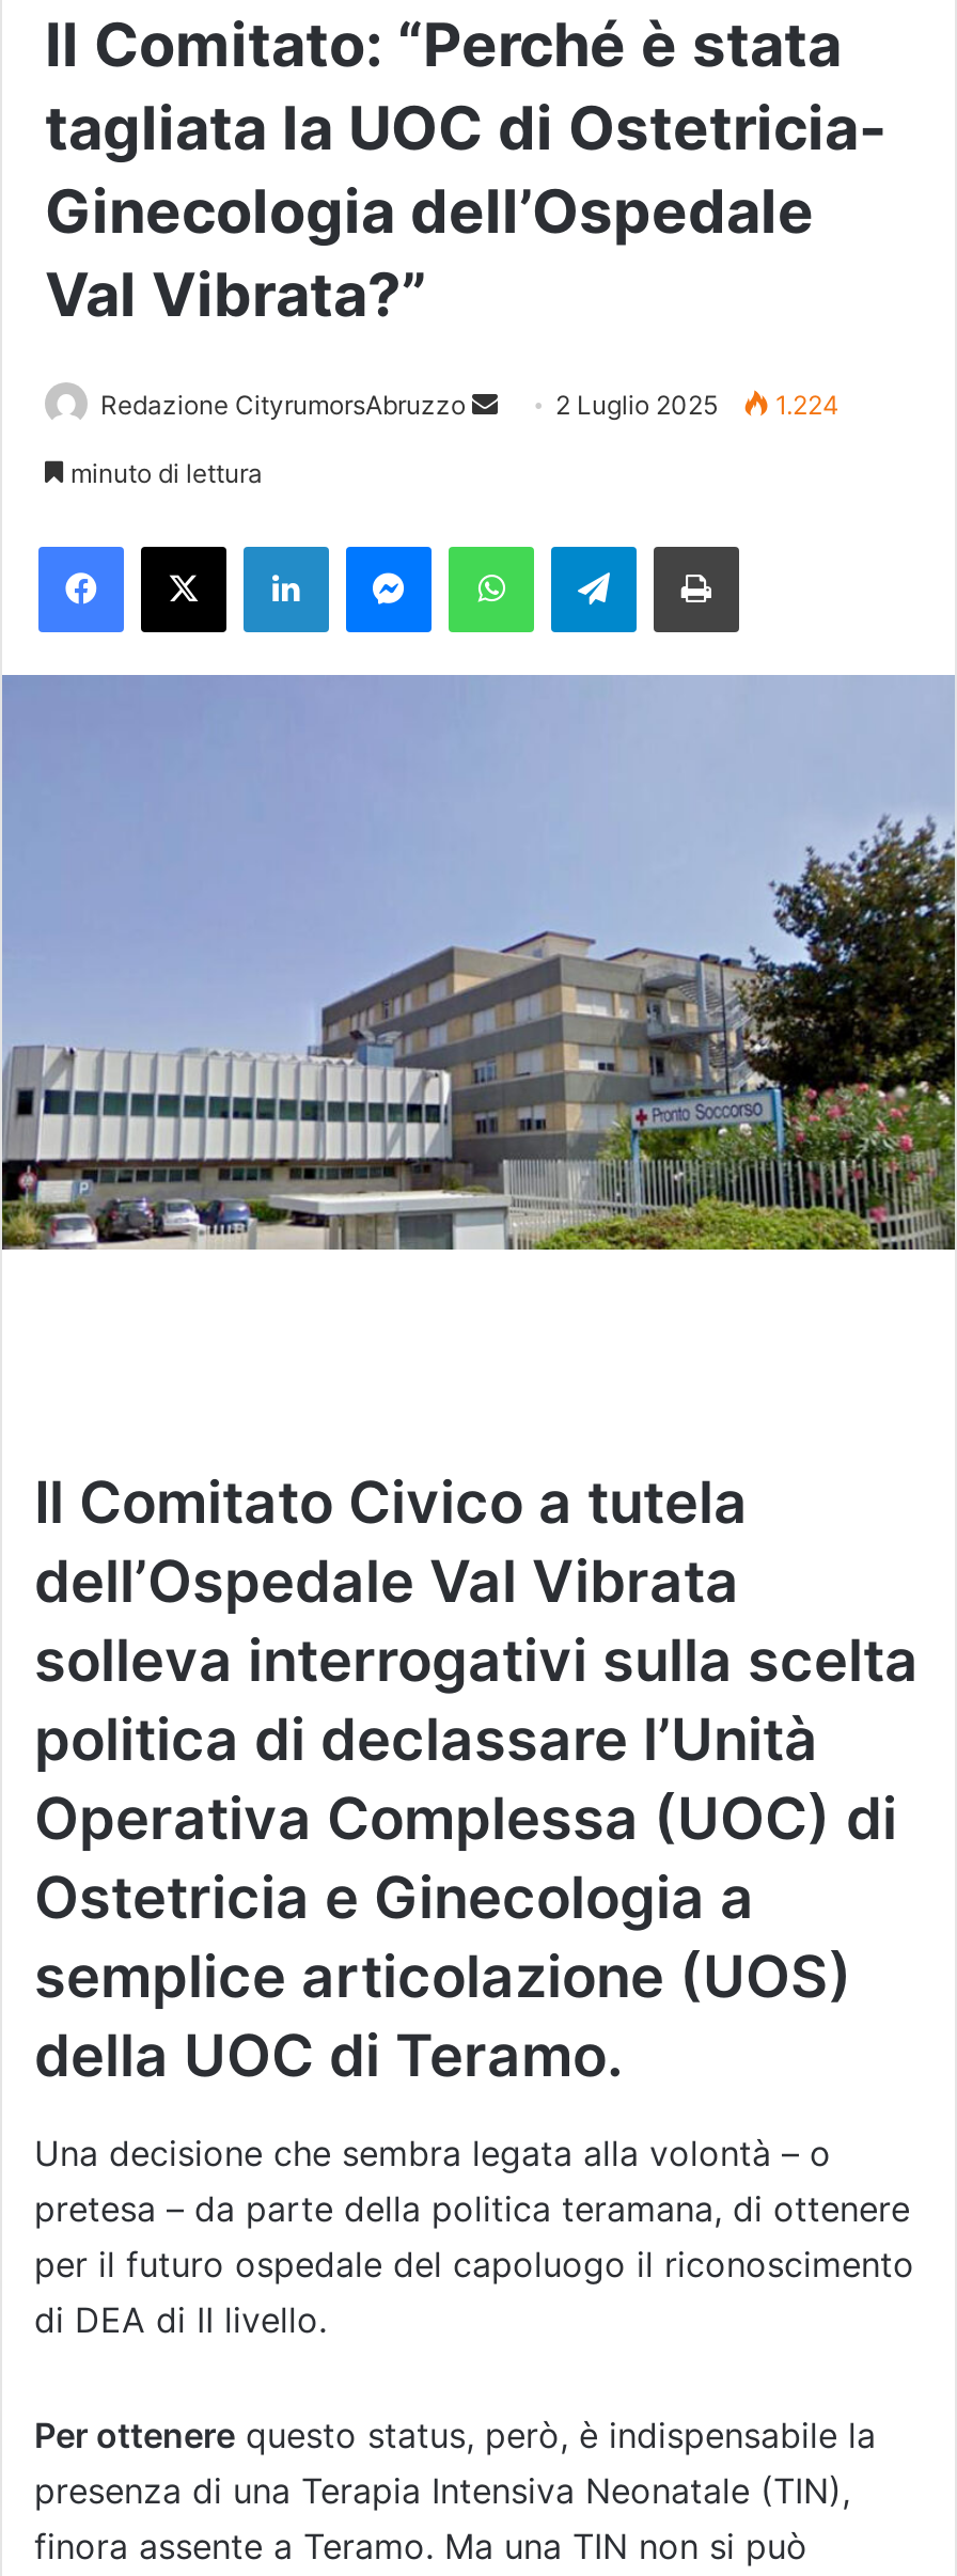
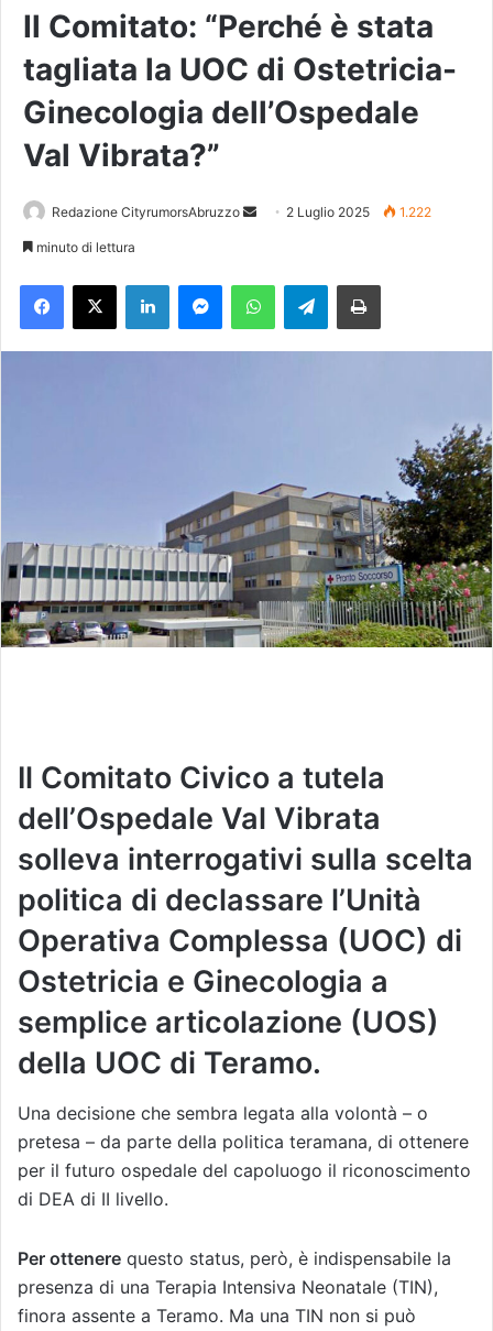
[769,390,840,422] 1.224 -> [396,204,431,221] 1.222

